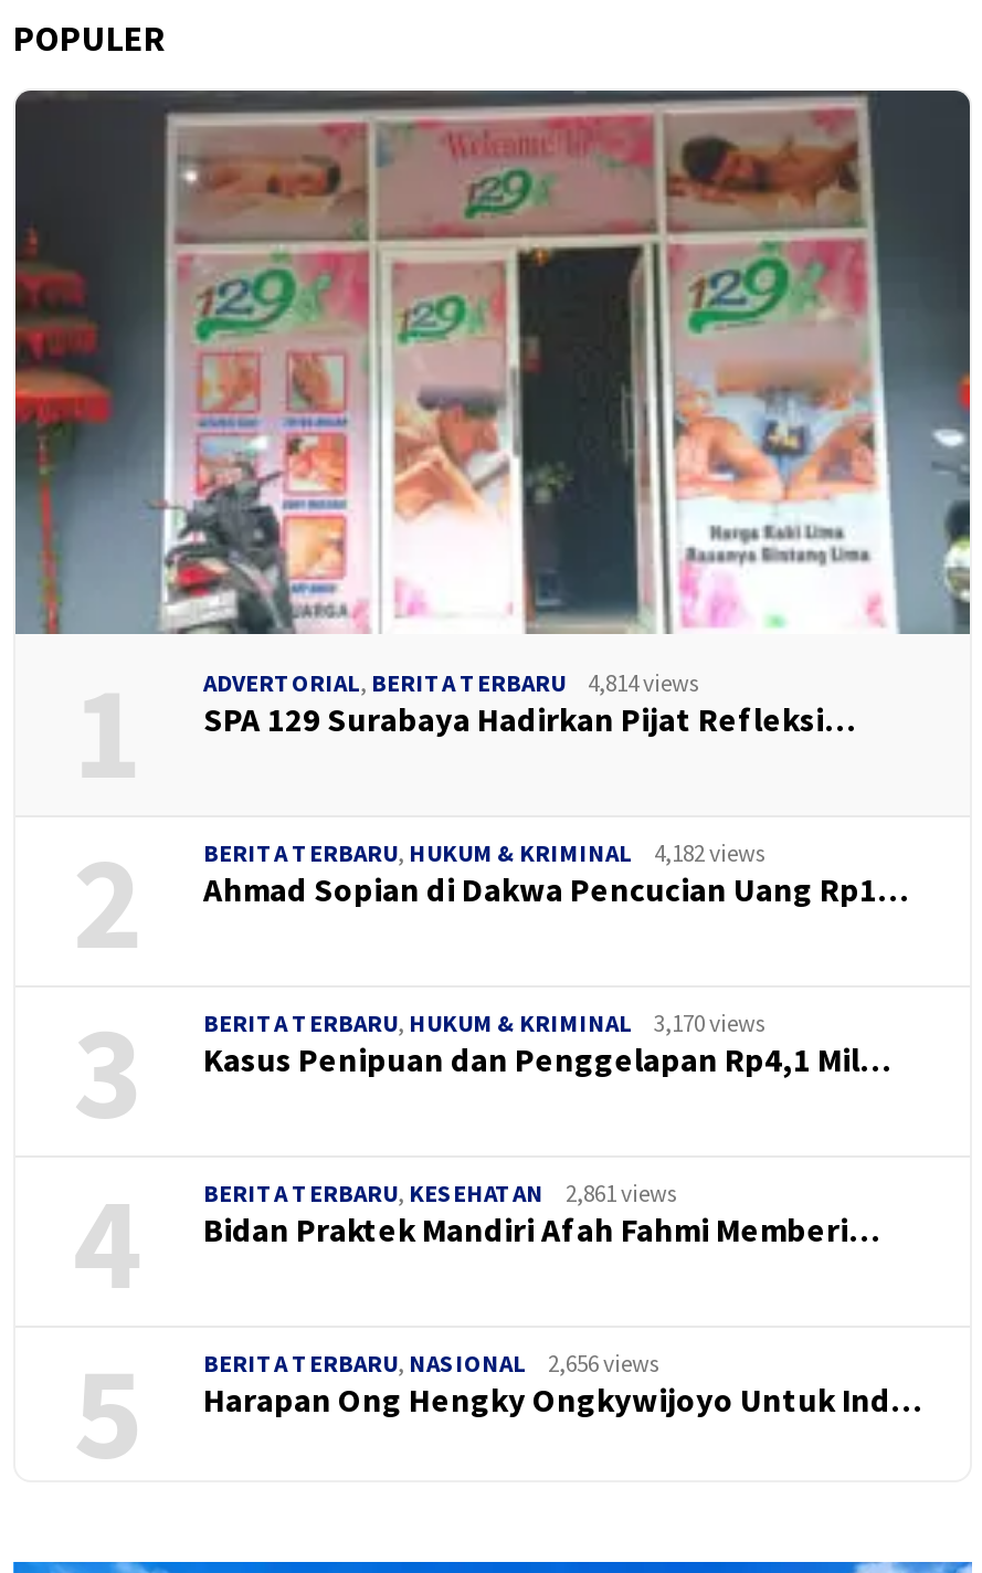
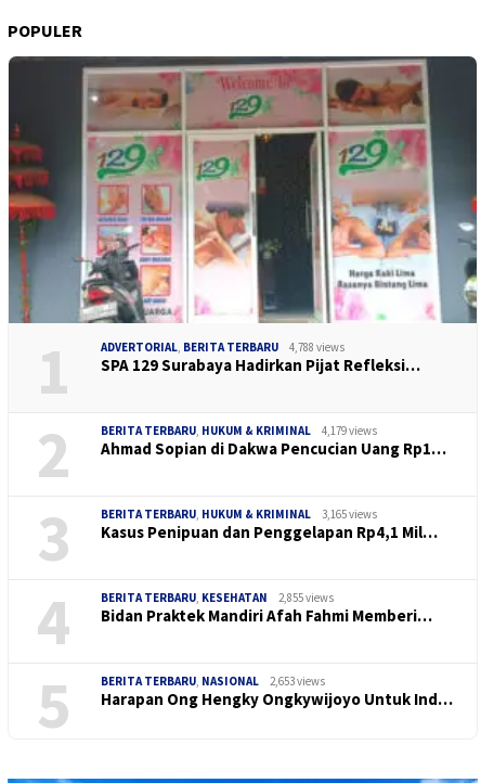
[203,668,700,699] ADVERTORIAL, BERITA TERBARU 4,814 views -> [101,339,344,354] ADVERTORIAL, BERITA TERBARU 4,788 views
[203,838,767,869] BERITA TERBARU, HUKUM & KRIMINAL 4,182 views -> [101,422,377,438] BERITA TERBARU, HUKUM & KRIMINAL 4,179 views
[203,1009,767,1039] BERITA TERBARU, HUKUM & KRIMINAL 3,170 views -> [101,506,377,521] BERITA TERBARU, HUKUM & KRIMINAL 3,165 views
[203,1179,678,1210] BERITA TERBARU, KESEHATAN 2,861 views -> [101,589,334,605] BERITA TERBARU, KESEHATAN 2,855 views
[203,1349,661,1380] BERITA TERBARU, NASIONAL 2,656 views -> [101,673,325,688] BERITA TERBARU, NASIONAL 2,653 views

